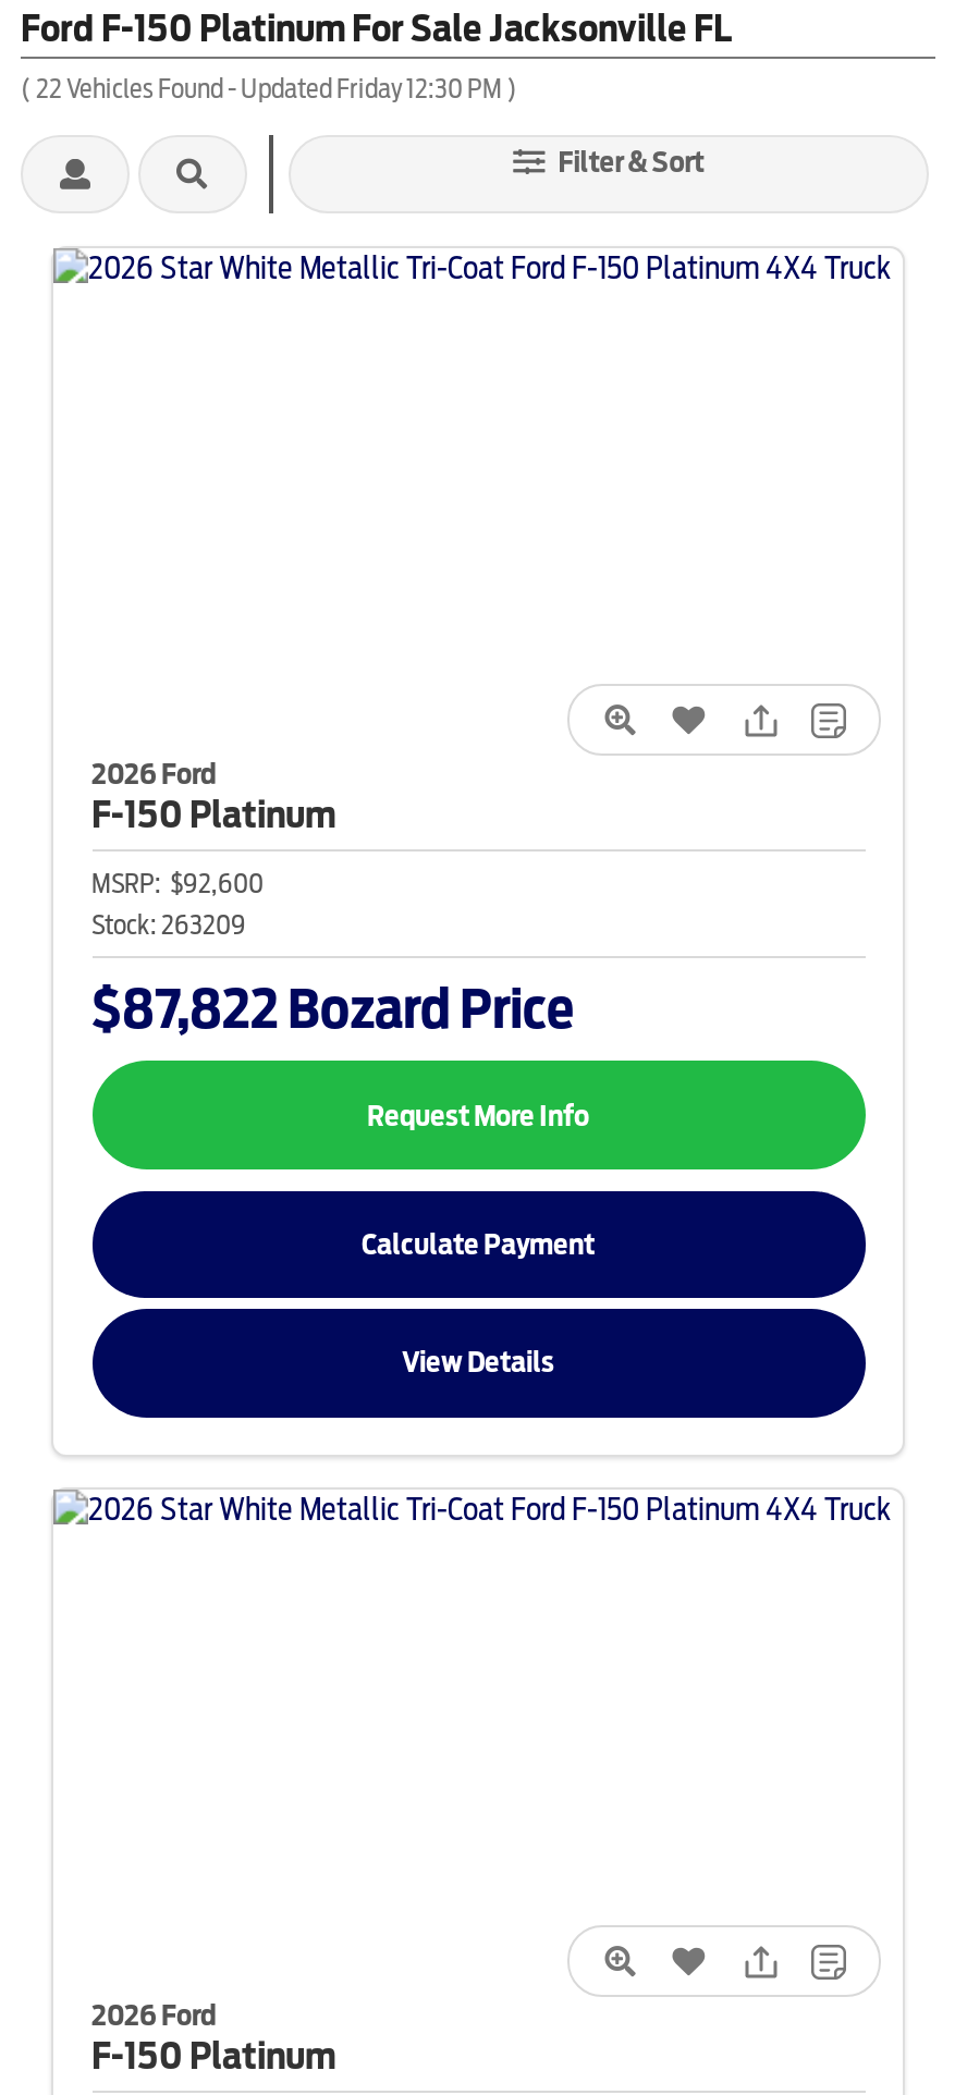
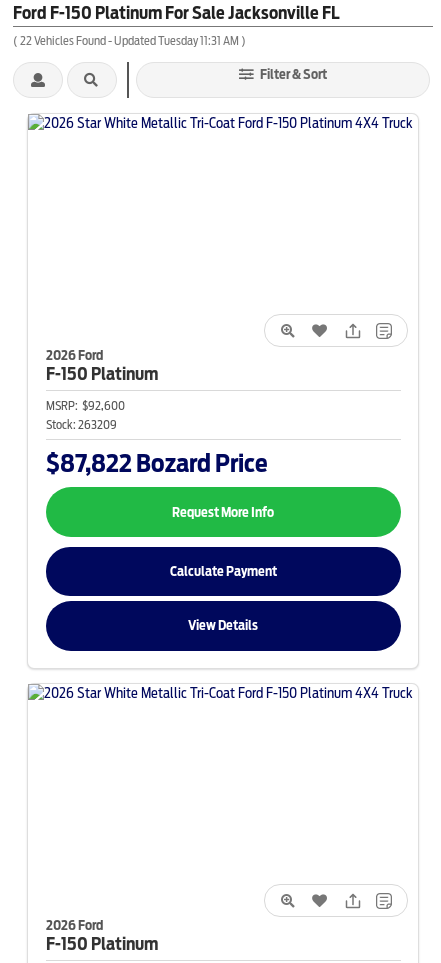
[21,73,517,106] (22Vehicles Found - Updated Friday 12:30 PM) -> [13,33,246,48] (22Vehicles Found - Updated Tuesday 11:31 AM)

